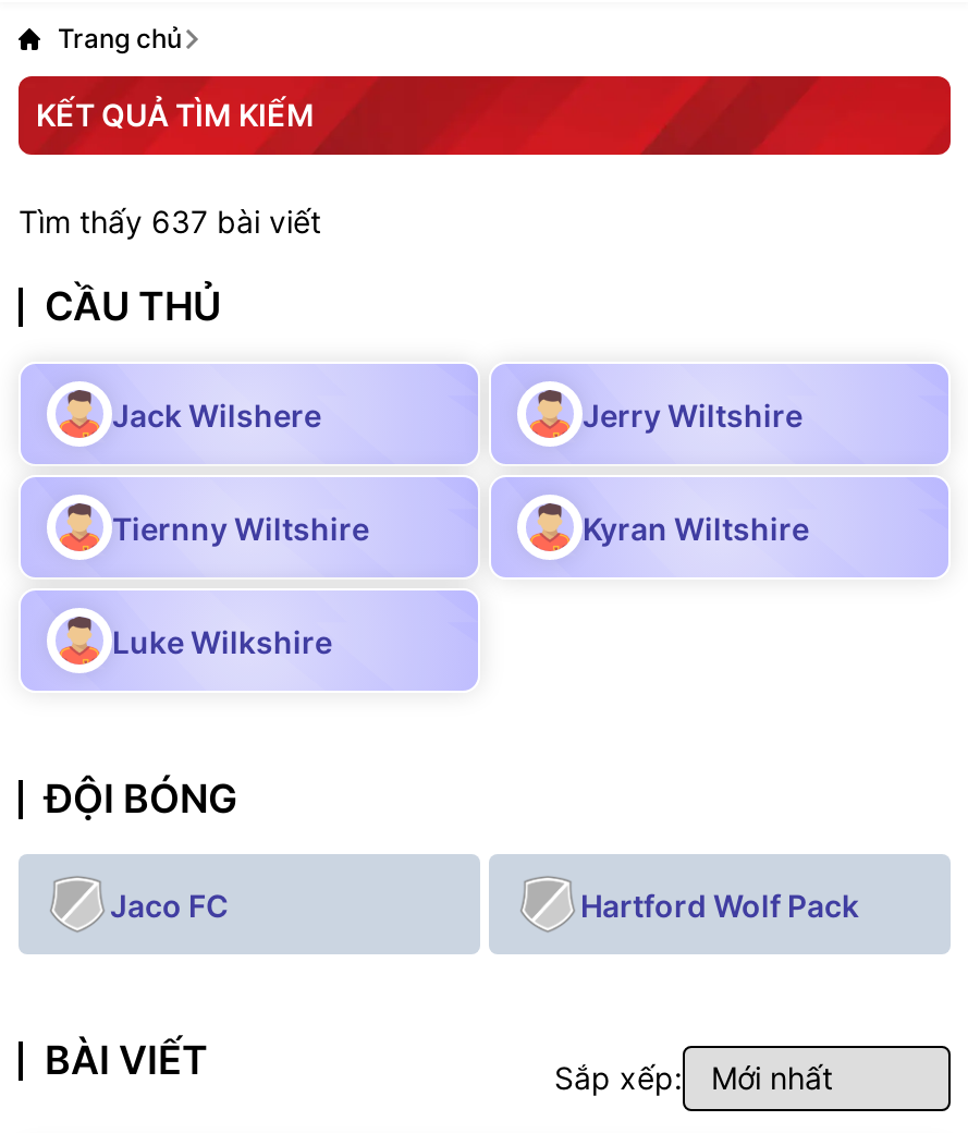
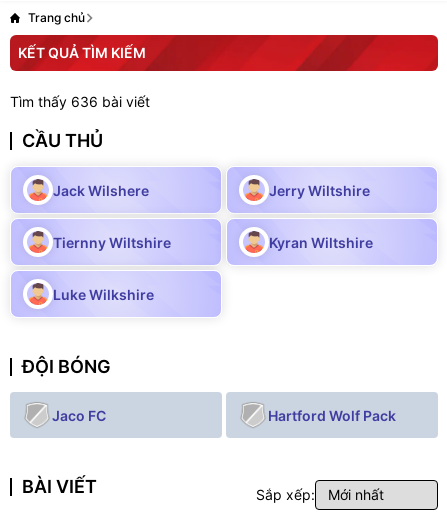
[19,203,321,240] Tìm thấy 637 bài viết -> [10,93,150,110] Tìm thấy 636 bài viết

